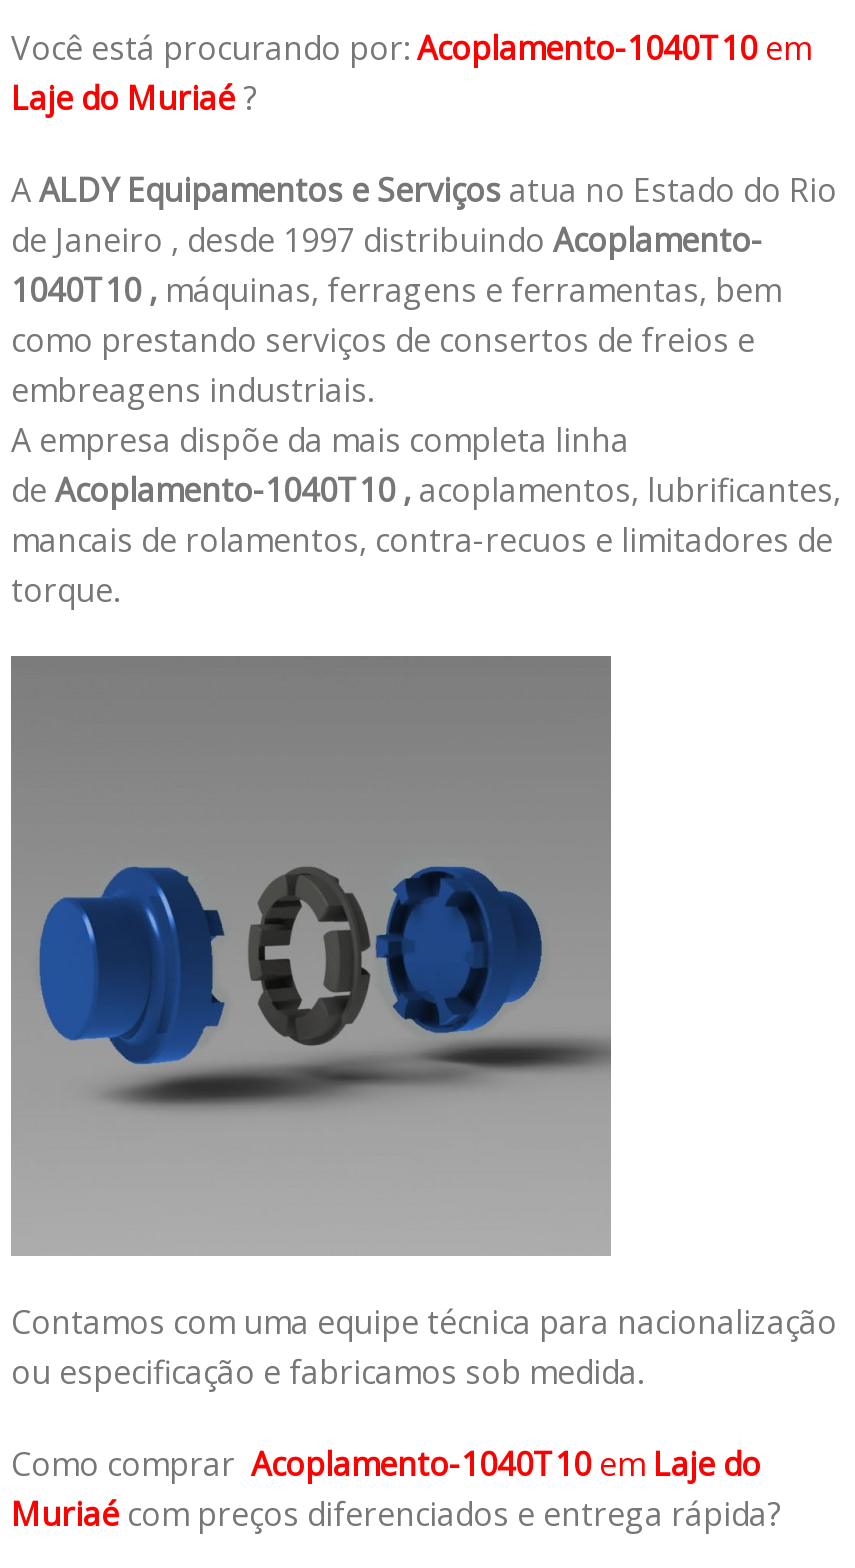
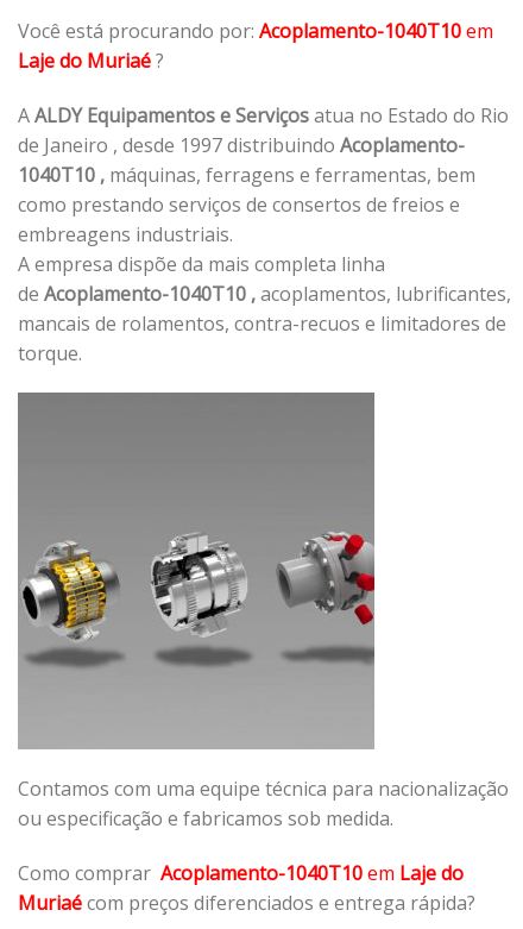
[21,866,611,1116] [image] -> [23,519,376,668] [image]

